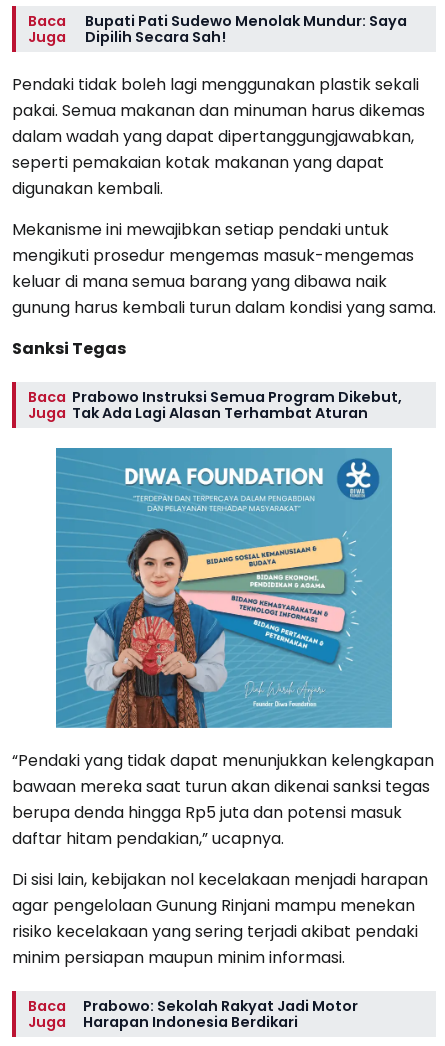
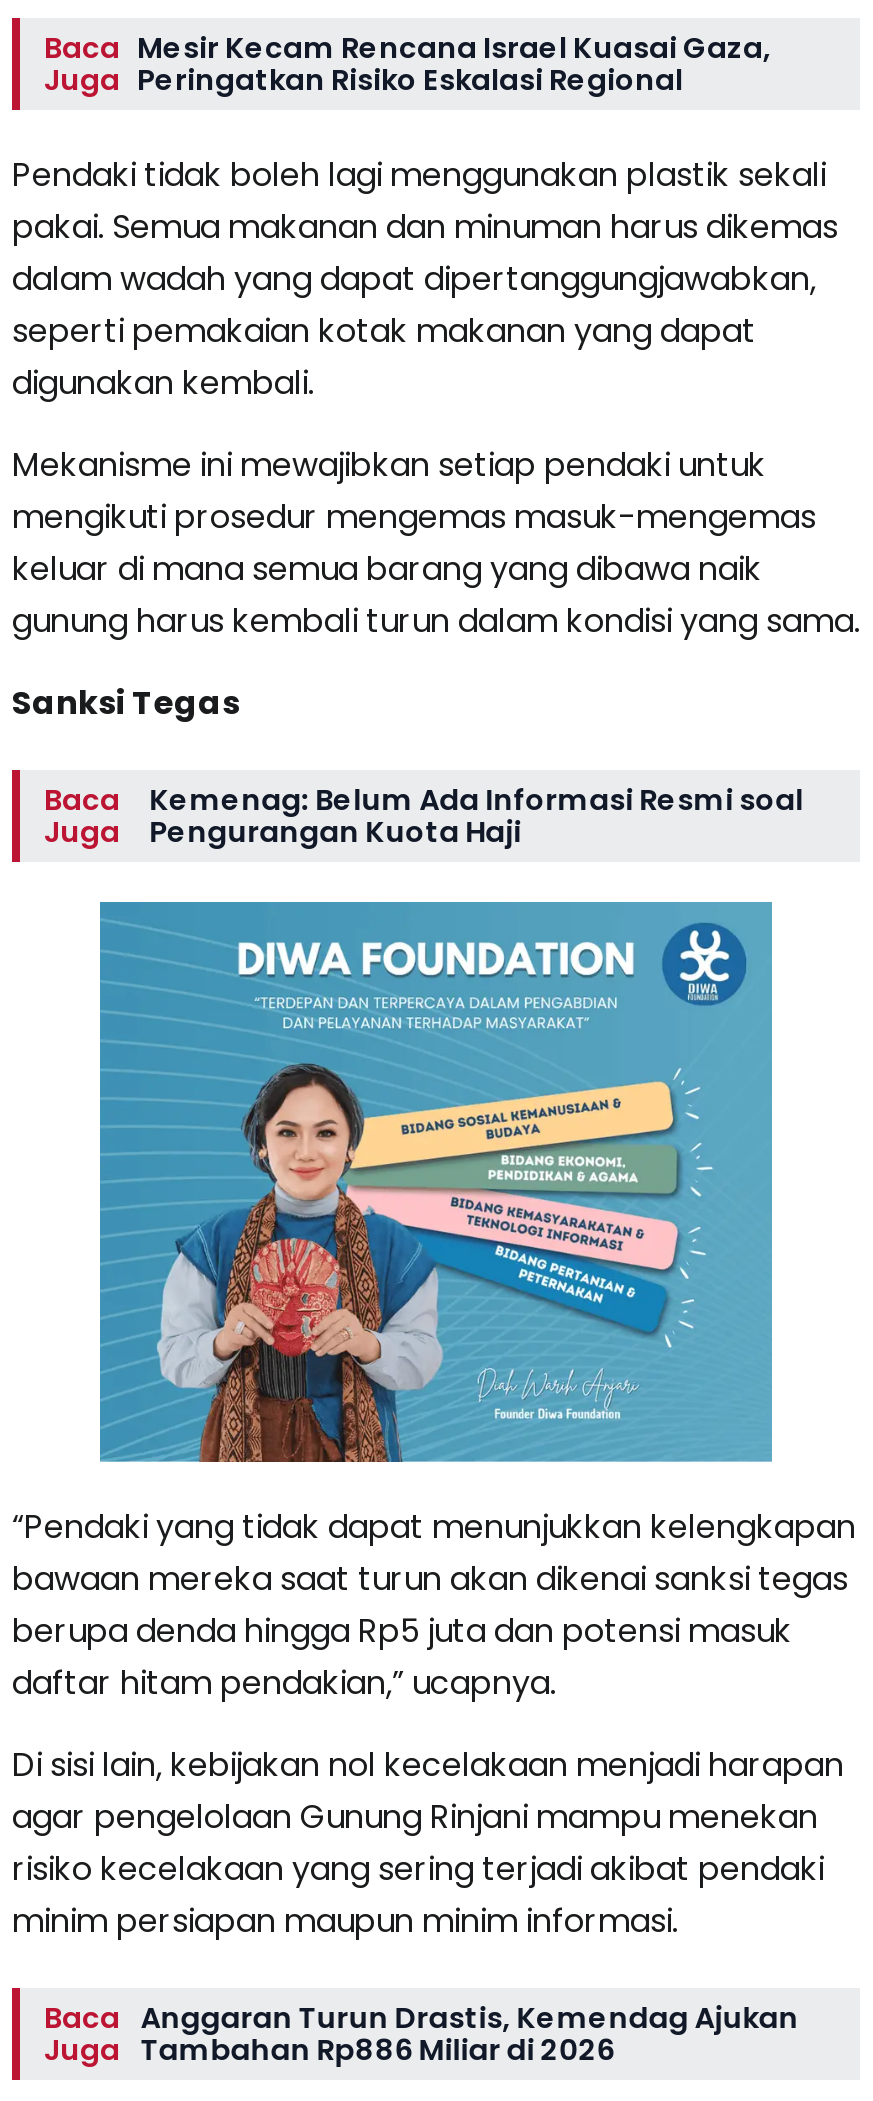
[85,11,407,47] Bupati Pati Sudewo Menolak Mundur: Saya | Dipilih Secara Sah! -> [137,28,771,100] Mesir Kecam Rencana Israel Kuasai Gaza, | Peringatkan Risiko Eskalasi Regional
[72,387,402,423] Prabowo Instruksi Semua Program Dikebut, | Tak Ada Lagi Alasan Terhambat Aturan -> [149,780,803,852] Kemenag: Belum Ada Informasi Resmi soal | Pengurangan Kuota Haji
[83,996,358,1032] Prabowo: Sekolah Rakyat Jadi Motor | Harapan Indonesia Berdikari -> [141,1998,799,2070] Anggaran Turun Drastis, Kemendag Ajukan | Tambahan Rp886 Miliar di 2026

